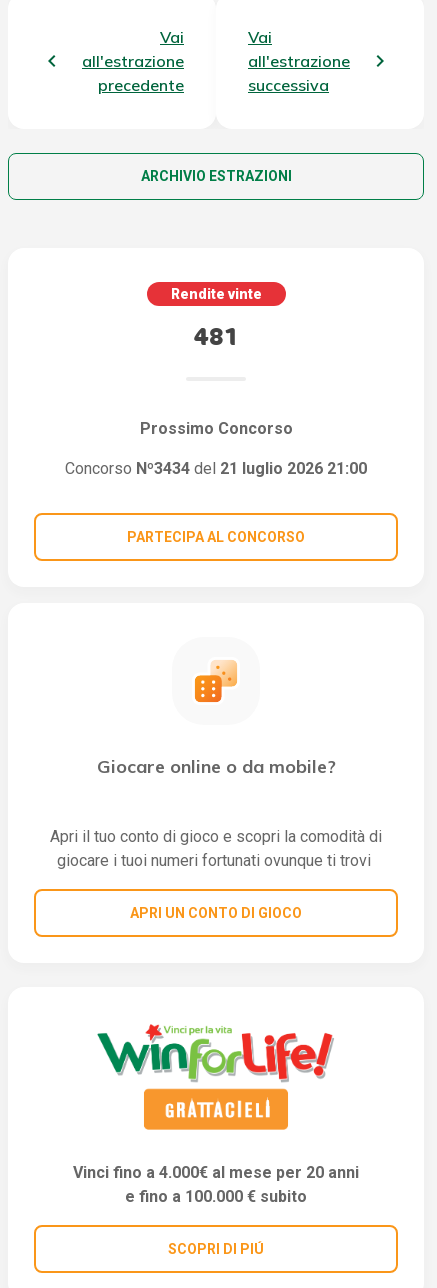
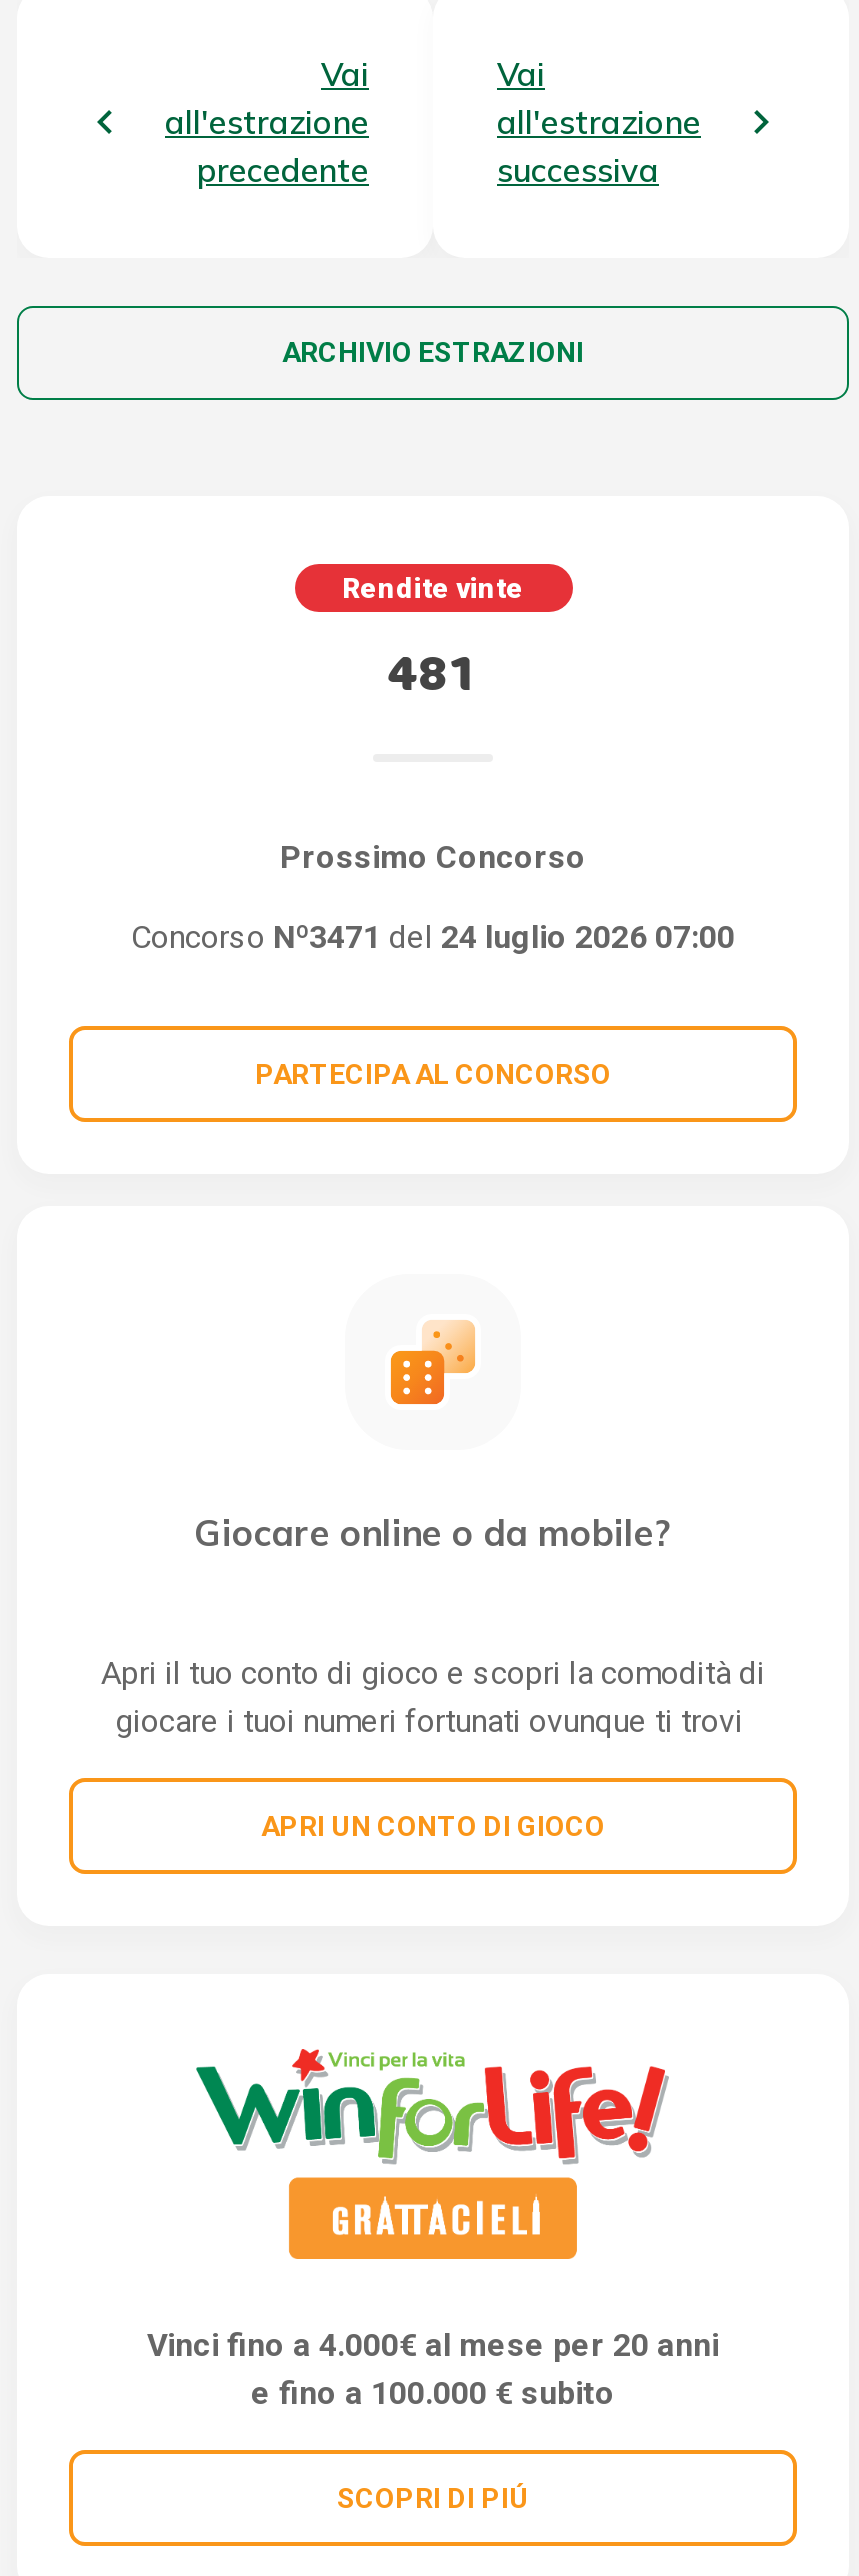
[65,459,367,478] Concorso Nº3434 del 21 luglio 2026 21:00 -> [131,919,735,957] Concorso Nº3471 del 24 luglio 2026 07:00

